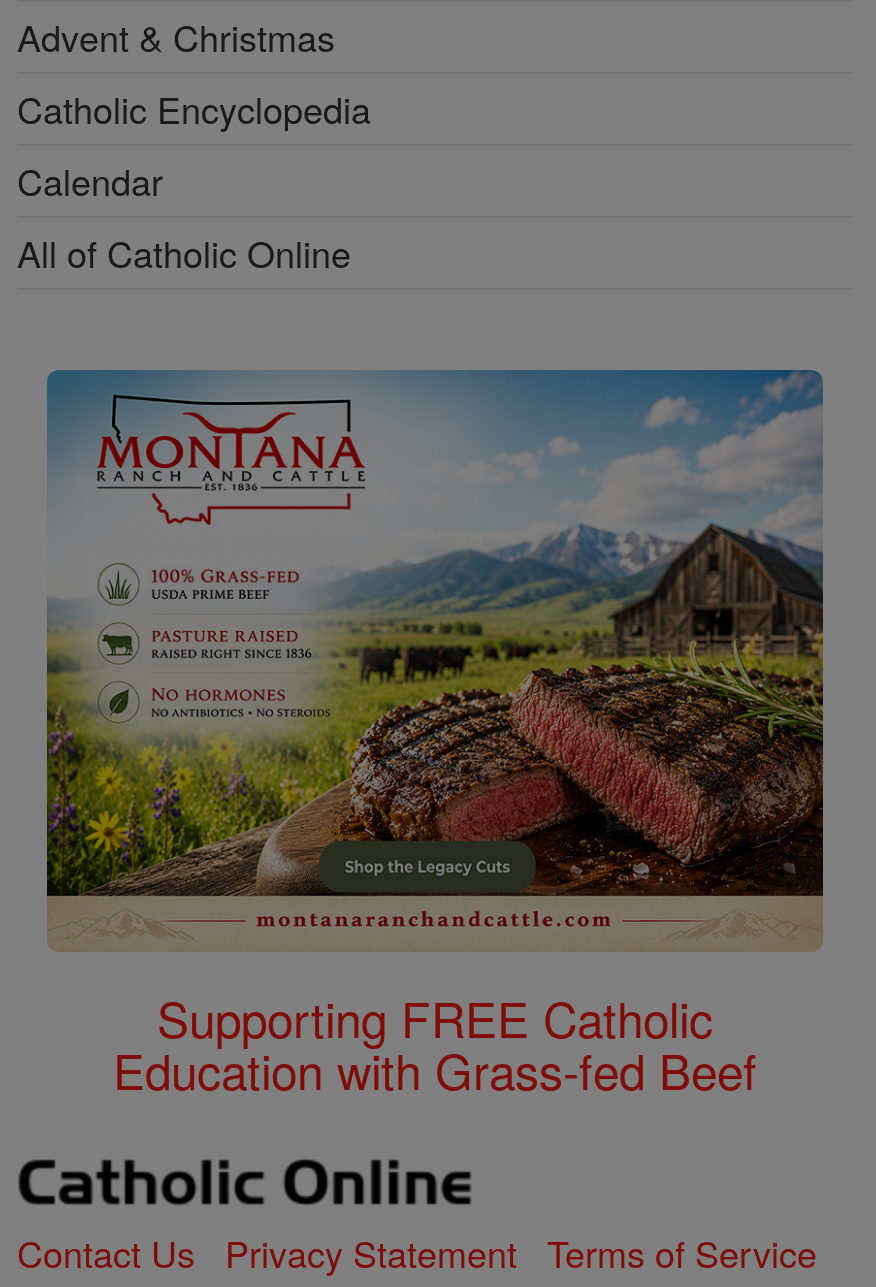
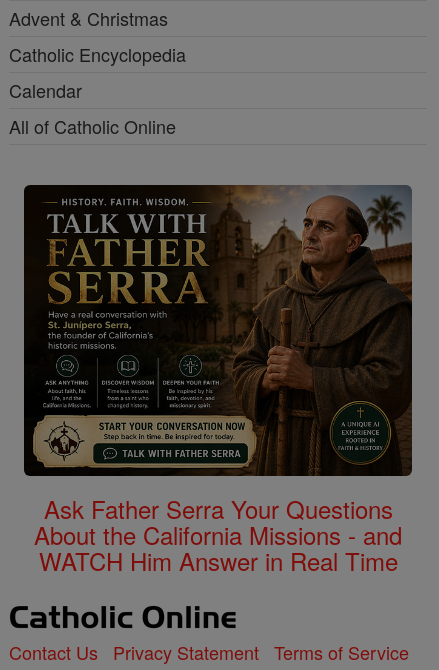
[45,368,825,1104] [image] | Supporting FREE Catholic | Education with Grass-fed Beef -> [23,184,413,578] [image] | Ask Father Serra Your Questions | About the California Missions - and | WATCH Him Answer in Real Time

